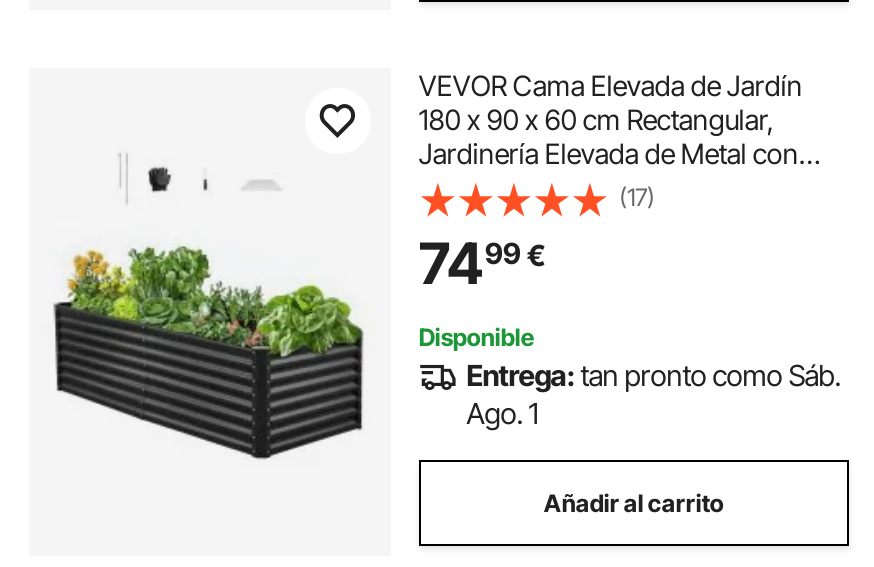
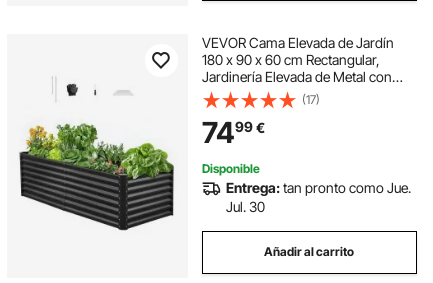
[466,359,840,431] Entrega: tan pronto como Sáb. | Ago. 1 -> [226,179,411,215] Entrega: tan pronto como Jue. | Jul. 30

